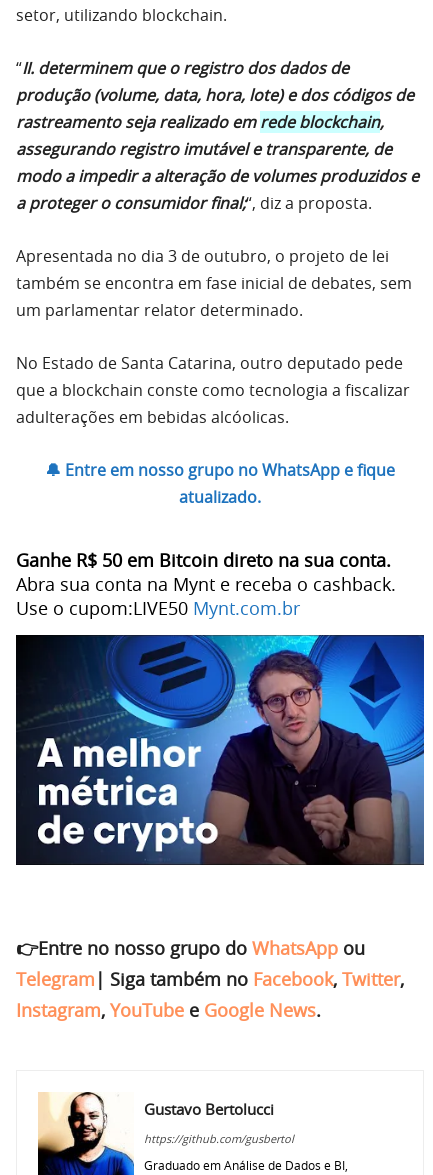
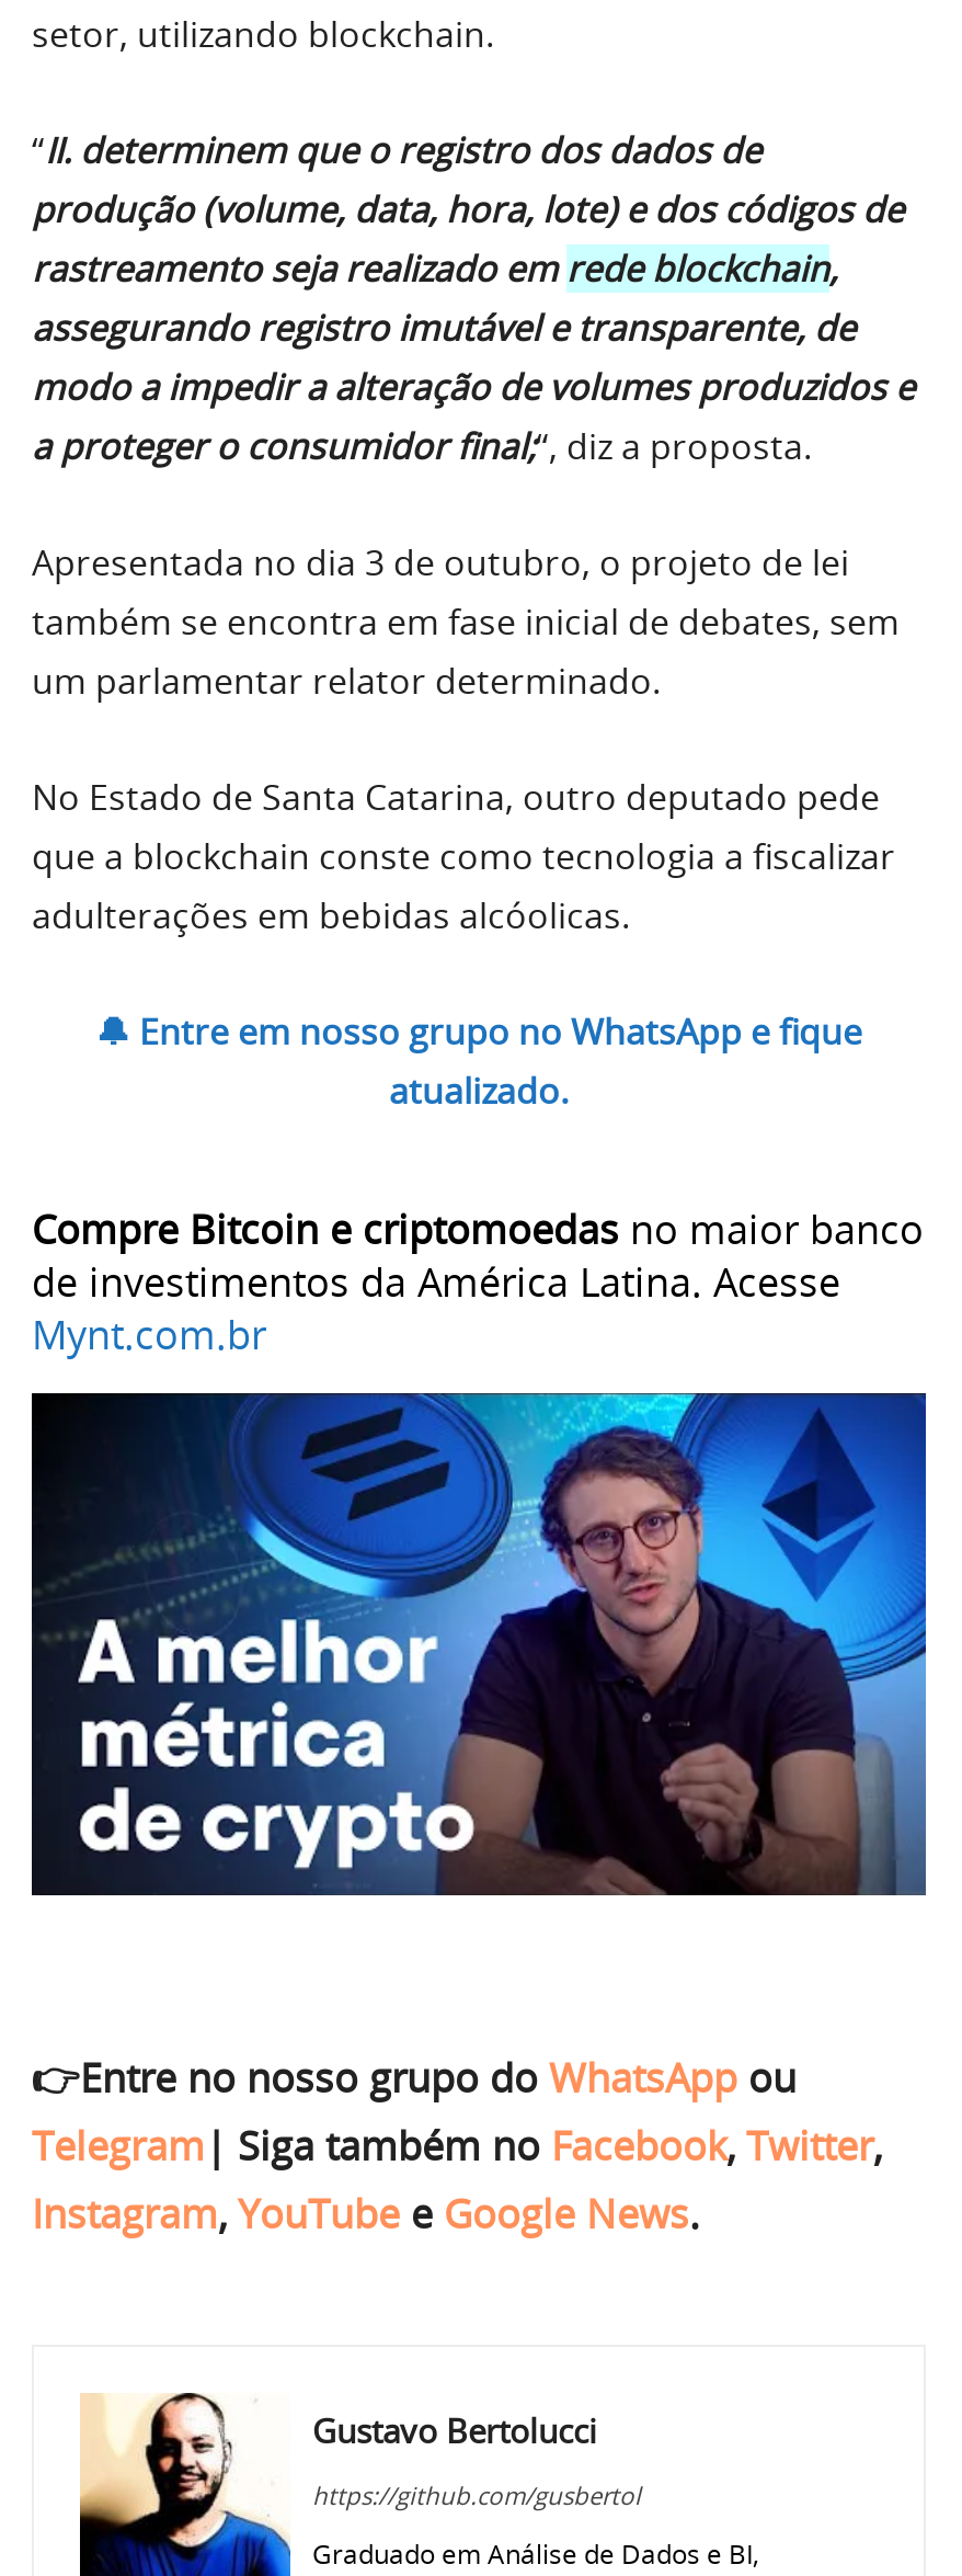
[16,548,396,620] Ganhe R$ 50 em Bitcoin direto na sua conta. | Abra sua conta na Mynt e receba o cashback. | Use o cupom:LIVE50 Mynt.com.br -> [32,1202,924,1359] Compre Bitcoin e criptomoedas no maior banco | de investimentos da América Latina. Acesse | Mynt.com.br

